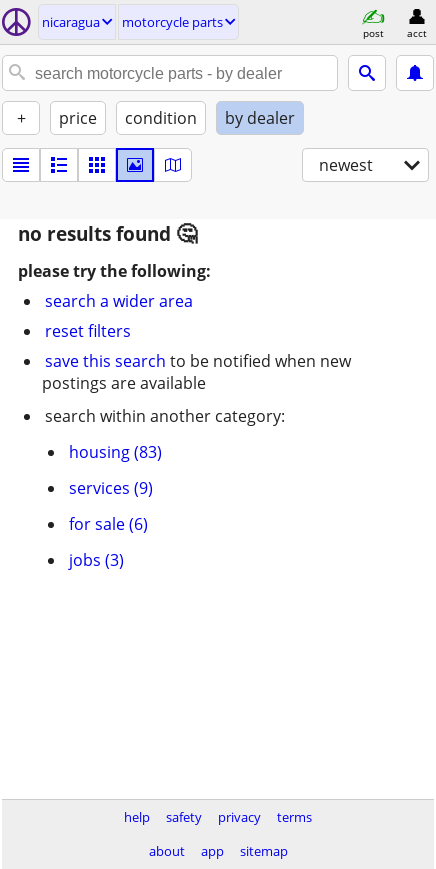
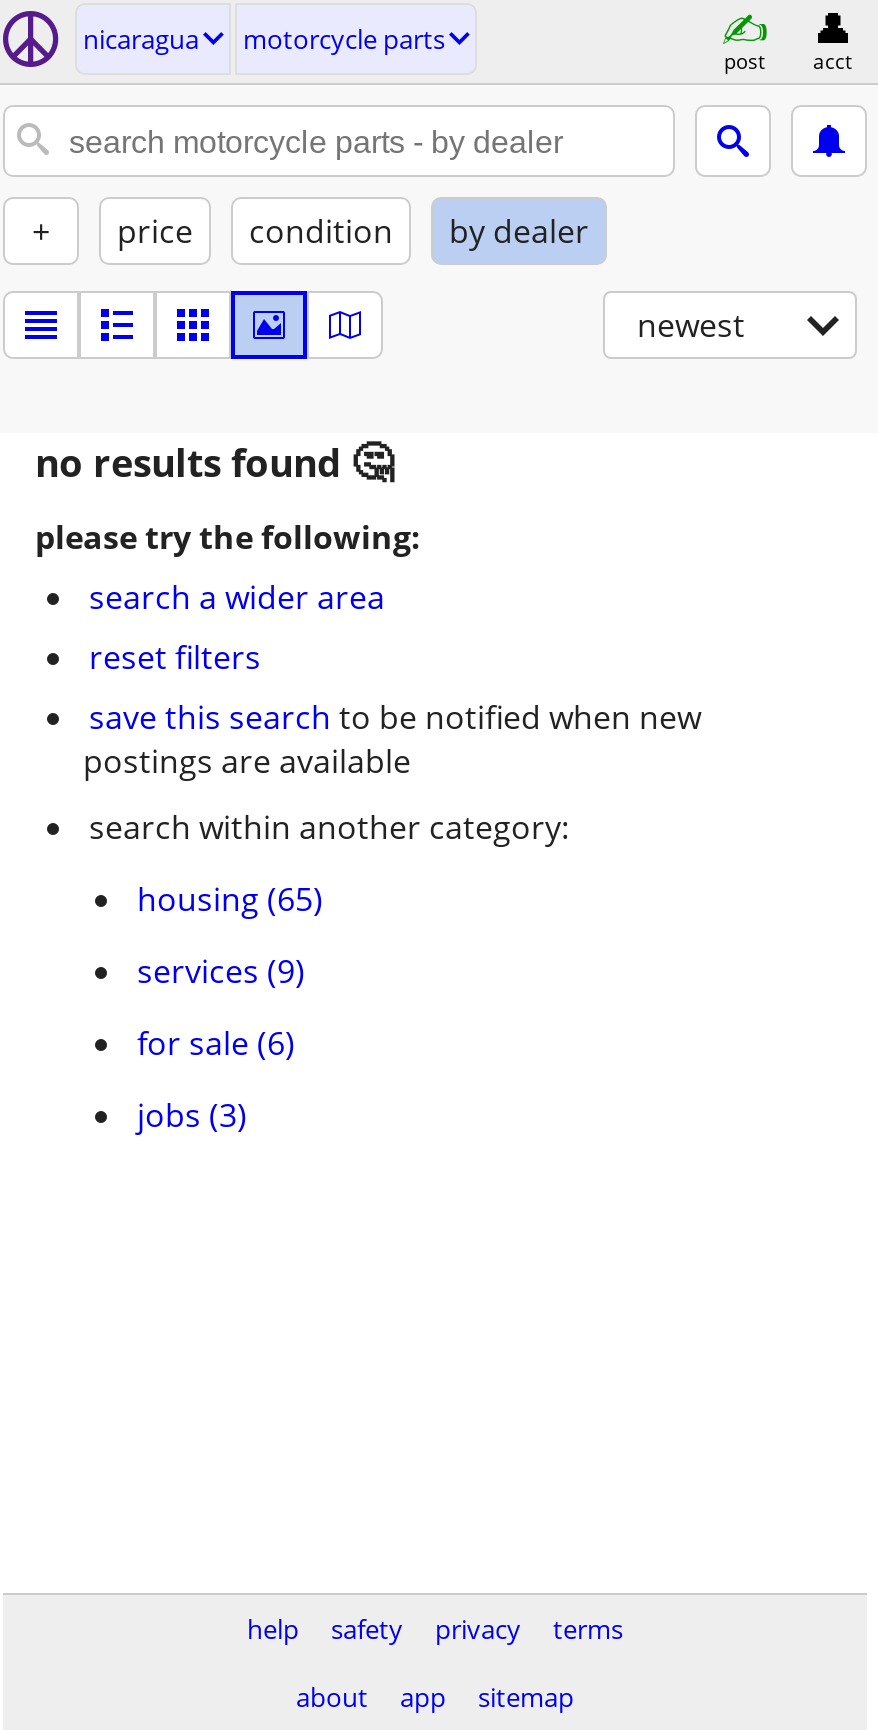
[69,441,162,463] housing (83) -> [137,877,323,921] housing (65)

